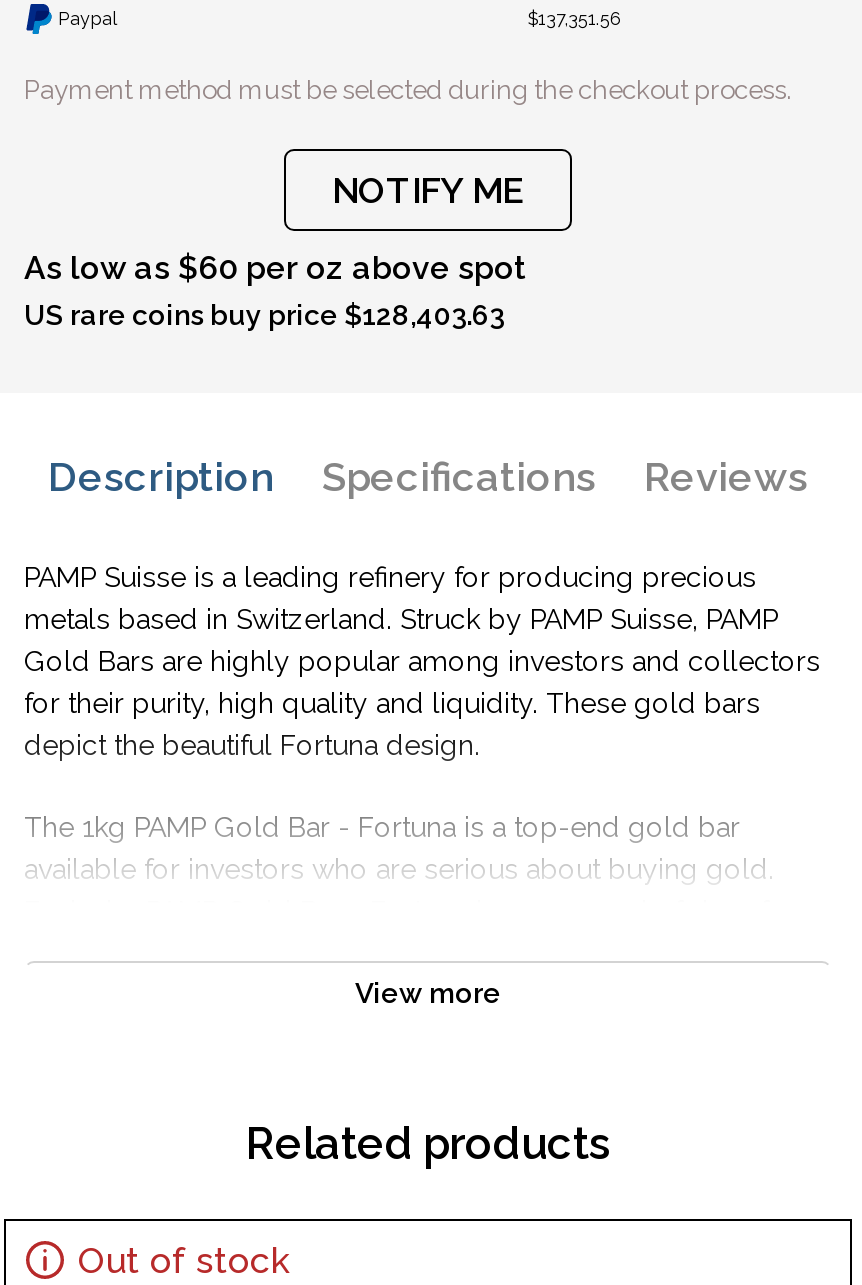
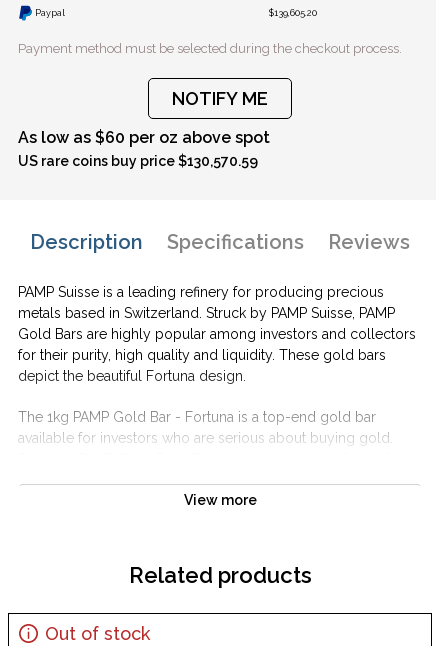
[528,9,620,29] $137,351.56 -> [269,8,317,18] $139,605.20
[24,299,504,331] US rare coins buy price $128,403.63 -> [18,153,258,169] US rare coins buy price $130,570.59

